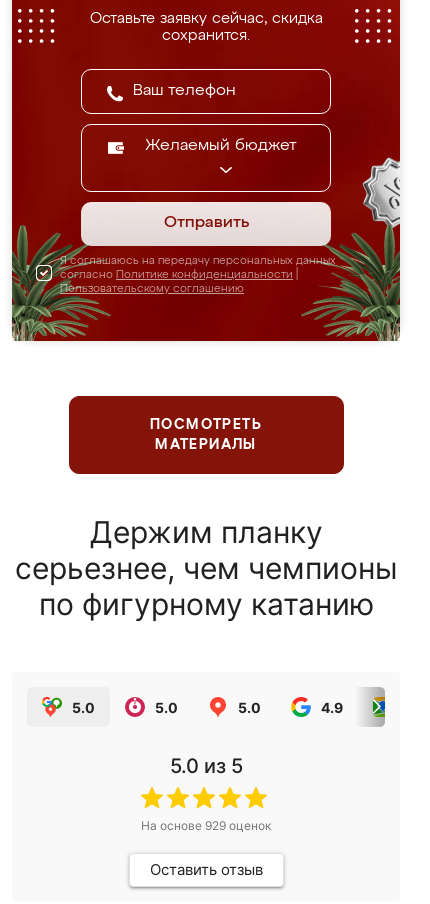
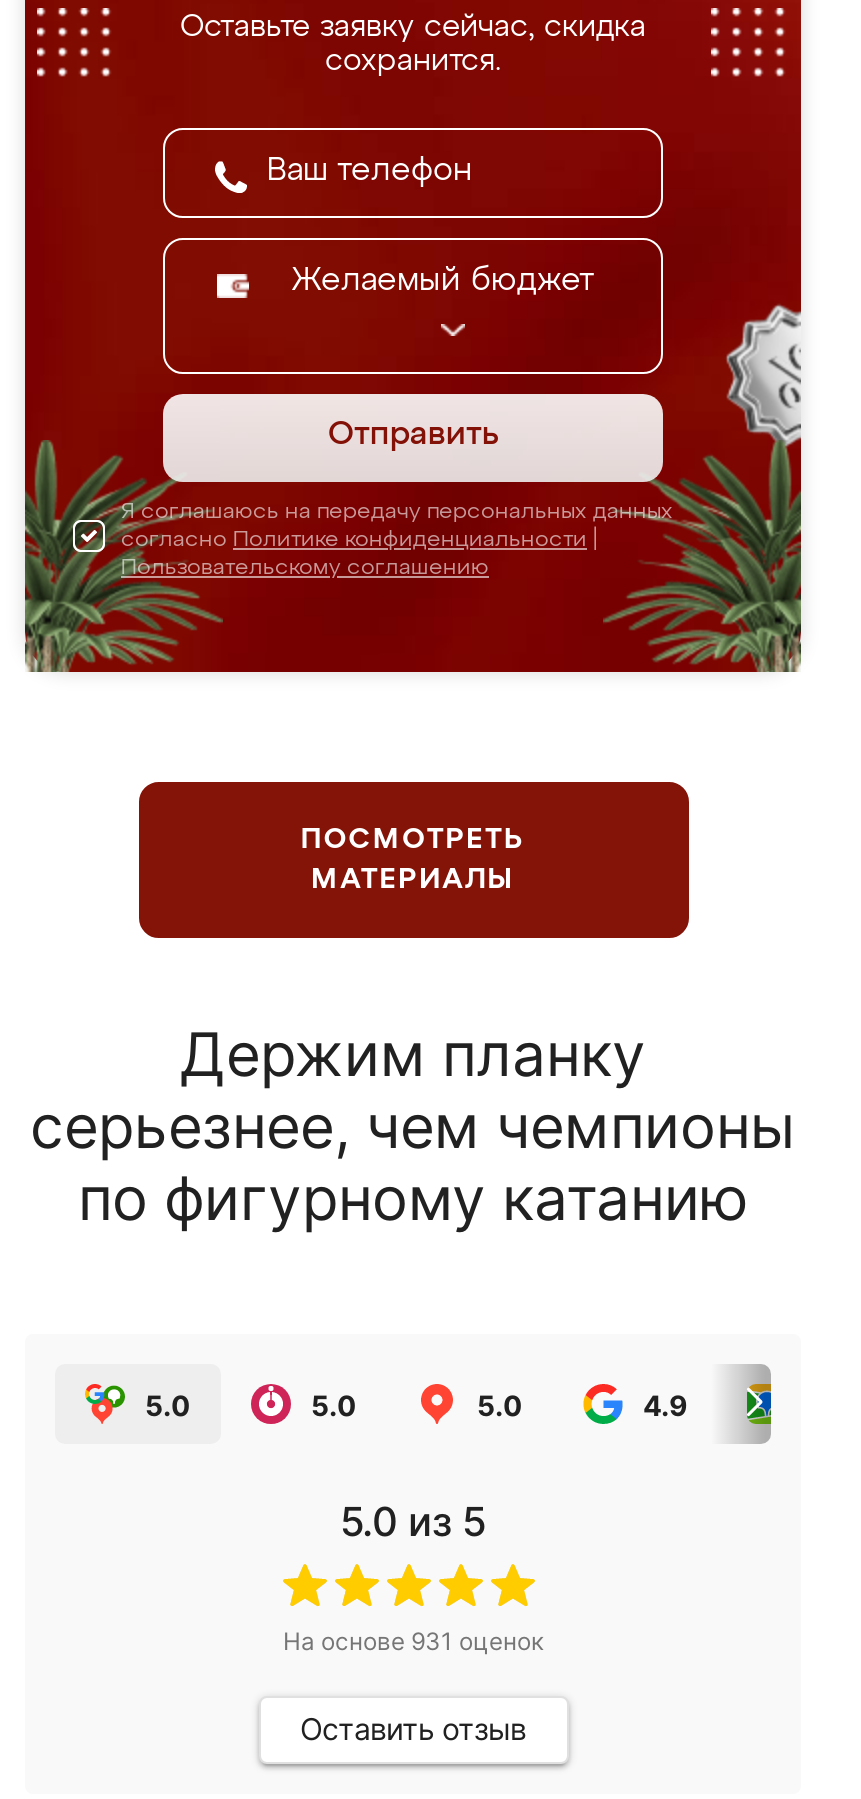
[141,818,271,833] На основе 929 оценок -> [283,1626,543,1656] На основе 931 оценок

